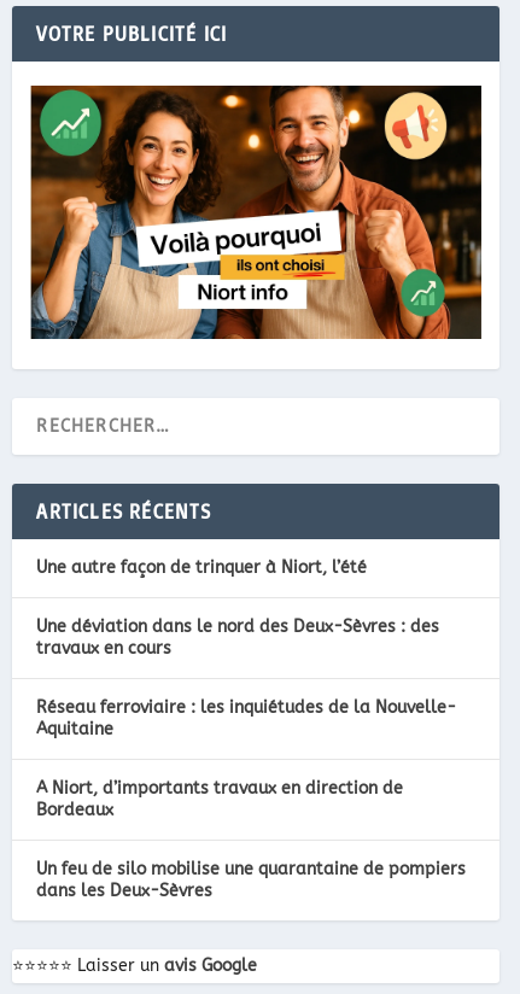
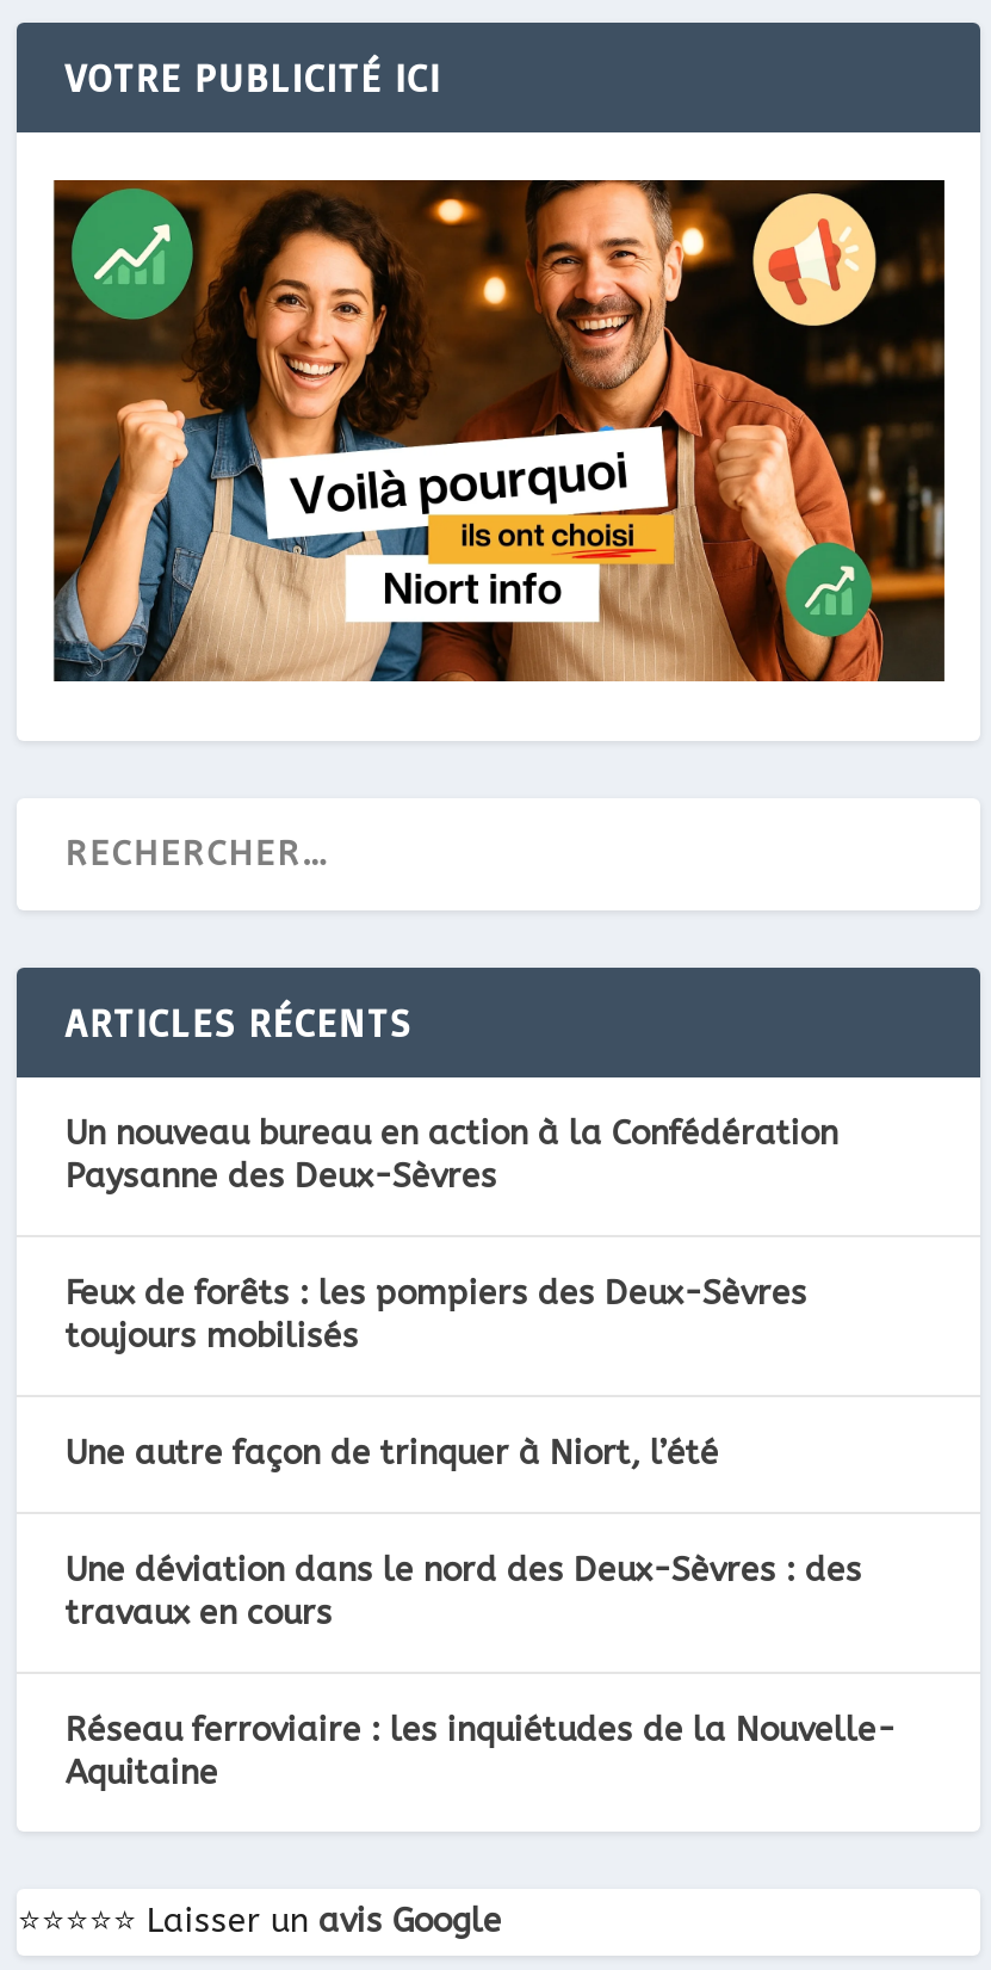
none -> [65,1114,838,1358] Un nouveau bureau en action à la Confédération | Paysanne des Deux-Sèvres | Feux de forêts : les pompiers des Deux-Sèvres | toujours mobilisés
moved [37,558,457,740] -> [65,1434,895,1794]: Une autre façon de trinquer à Niort, l’été | Une déviation dans le nord des Deux-Sèvres : des | travaux en cours | Réseau ferroviaire : les inquiétudes de la Nouvelle- | Aquitaine
[37,779,466,902] A Niort, d’importants travaux en direction de | Bordeaux | Un feu de silo mobilise une quarantaine de pompiers | dans les Deux-Sèvres -> none

